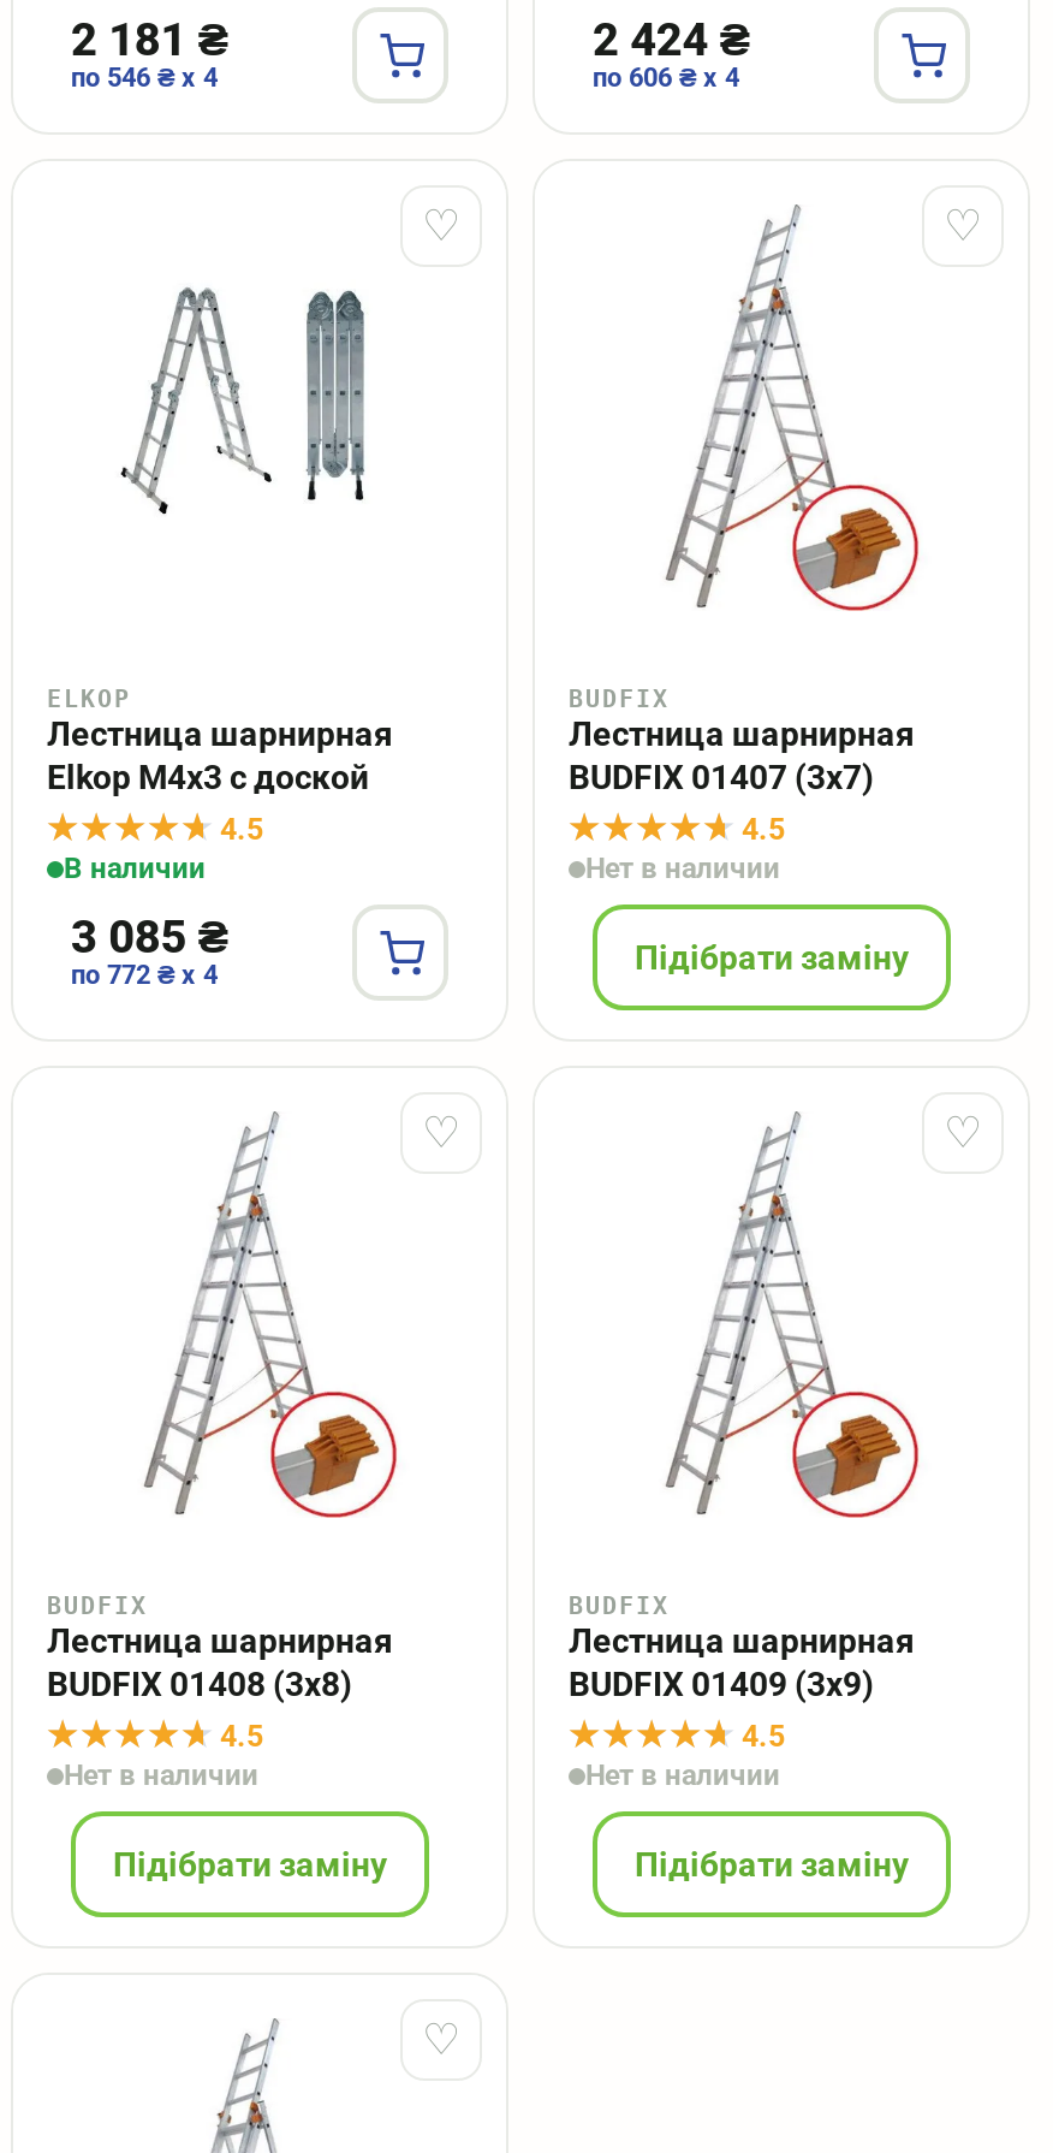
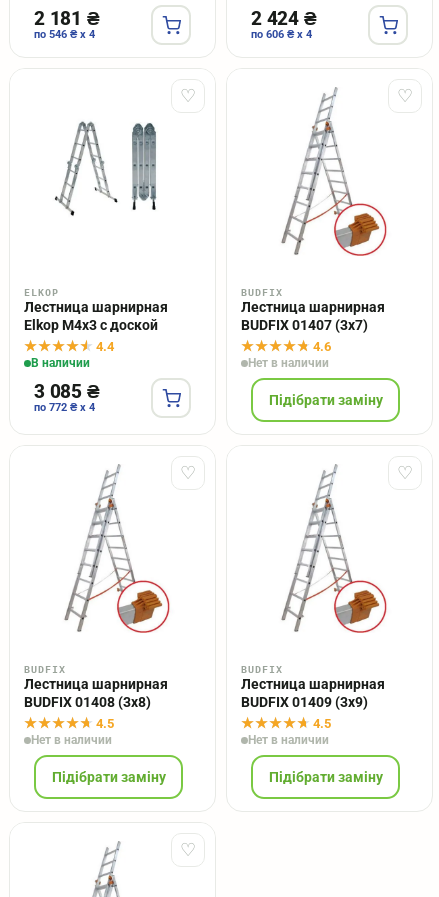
[220,809,263,846] 4.5 -> [96,338,114,353] 4.4
[742,809,785,846] 4.5 -> [313,338,331,353] 4.6

